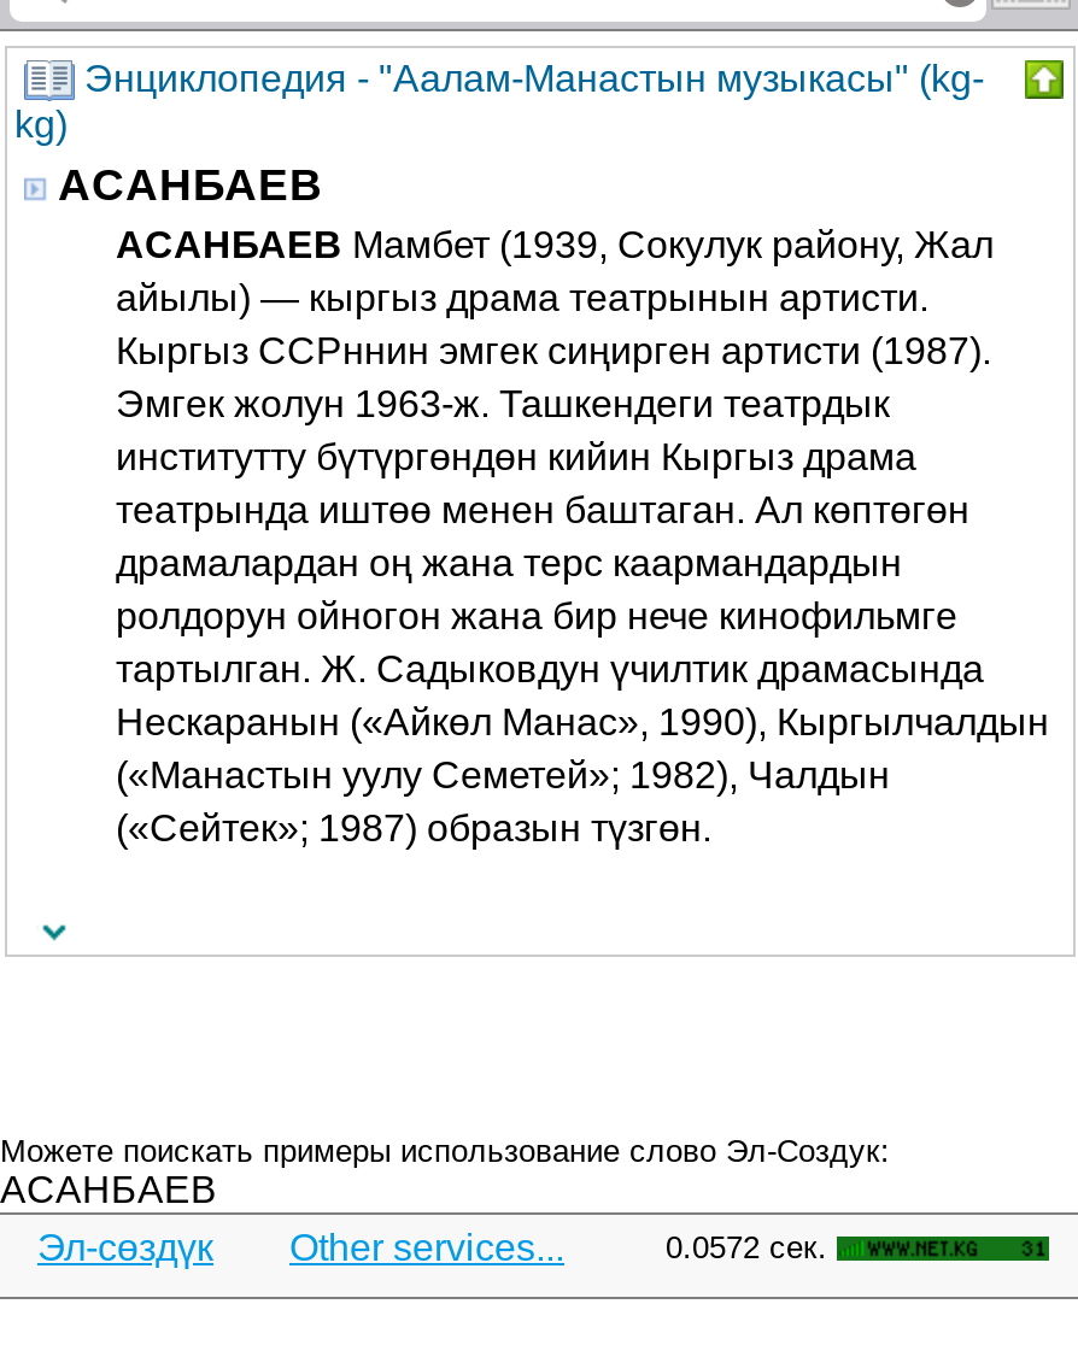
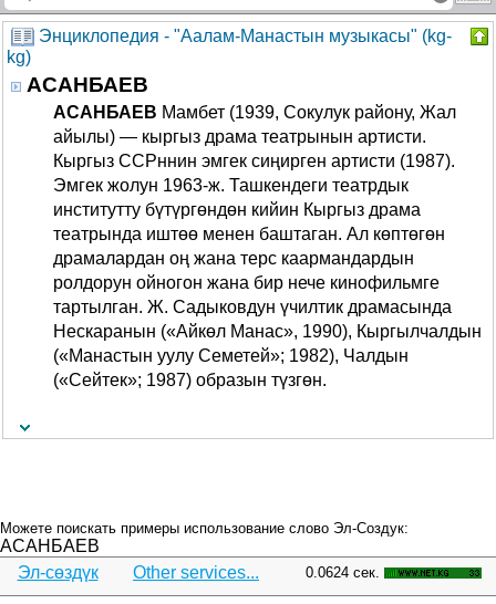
[666,1229,827,1265] 0.0572 сек. -> [306,564,380,581] 0.0624 сек.

